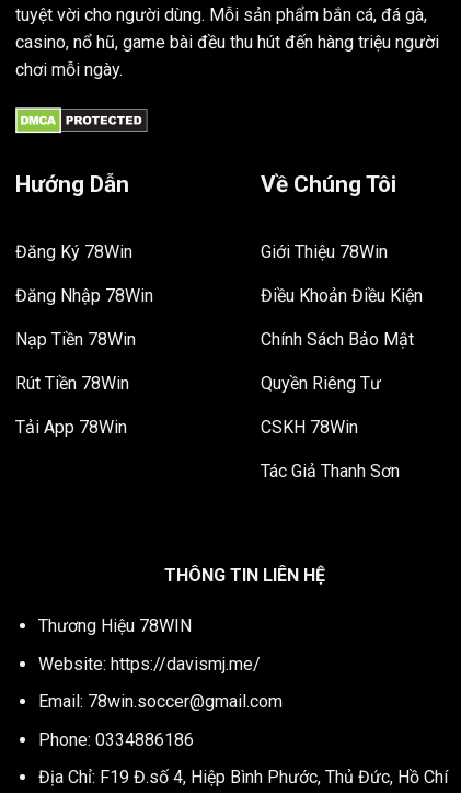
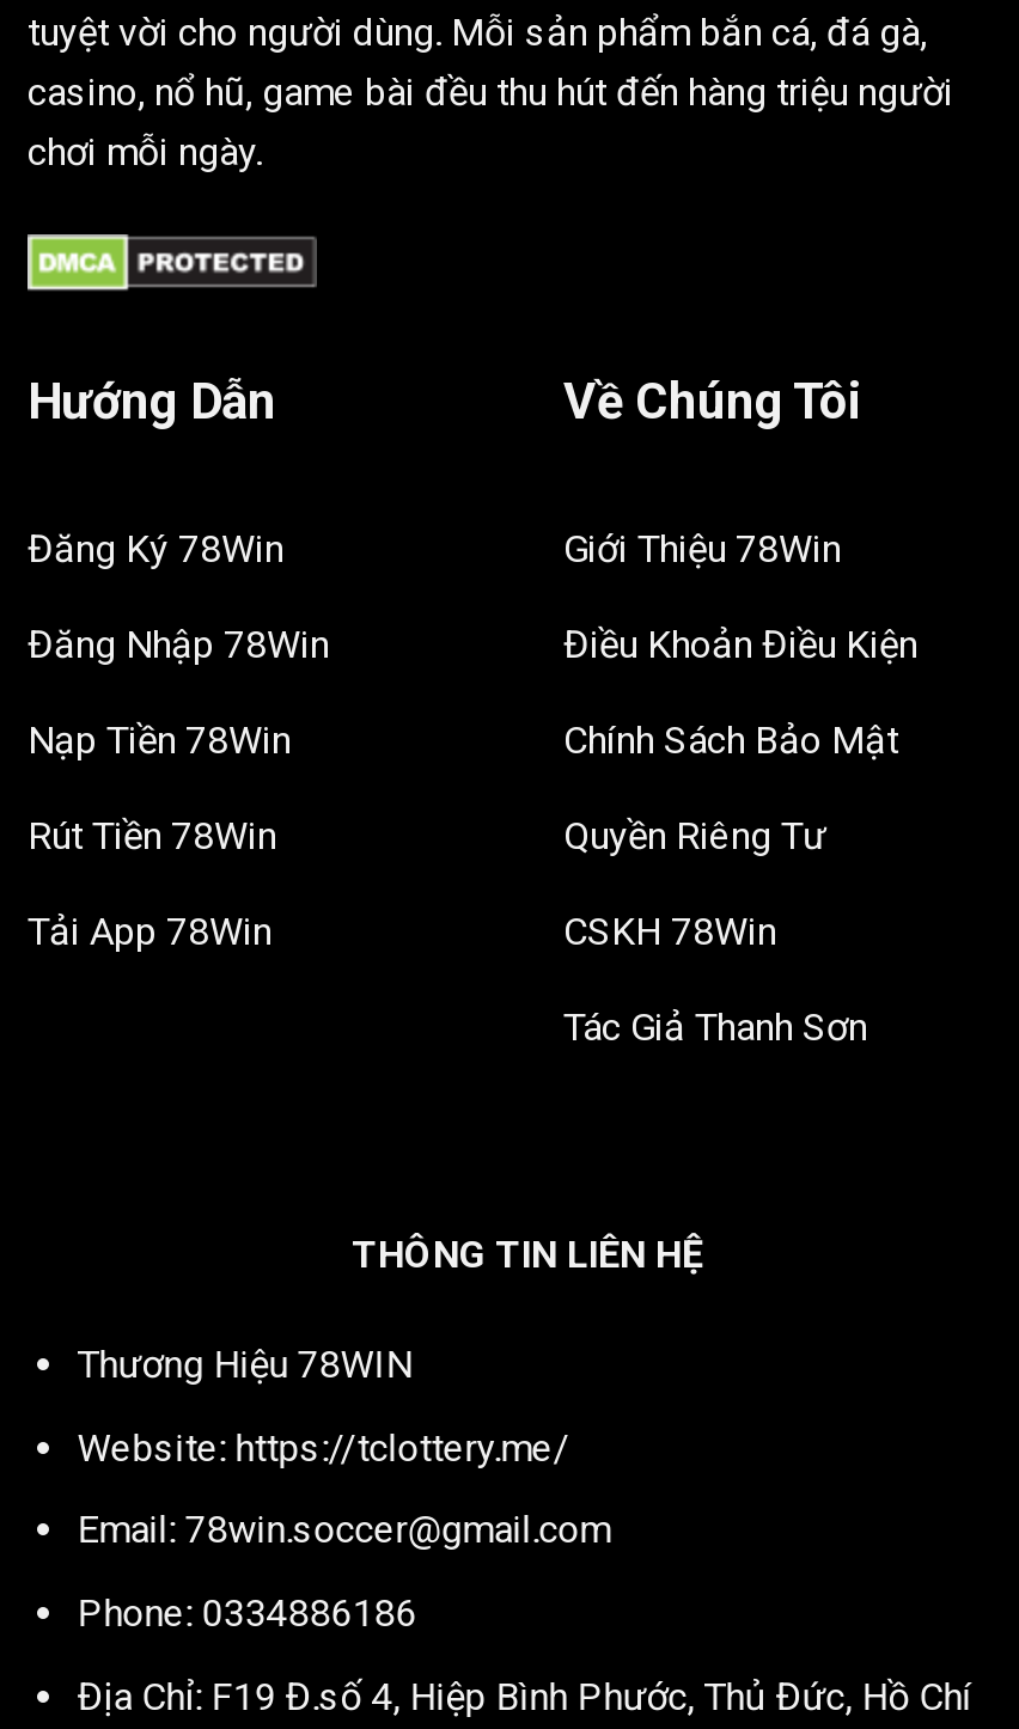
[38,653,260,674] Website: https://davismj.me/ -> [77,1424,570,1470] Website: https://tclottery.me/

